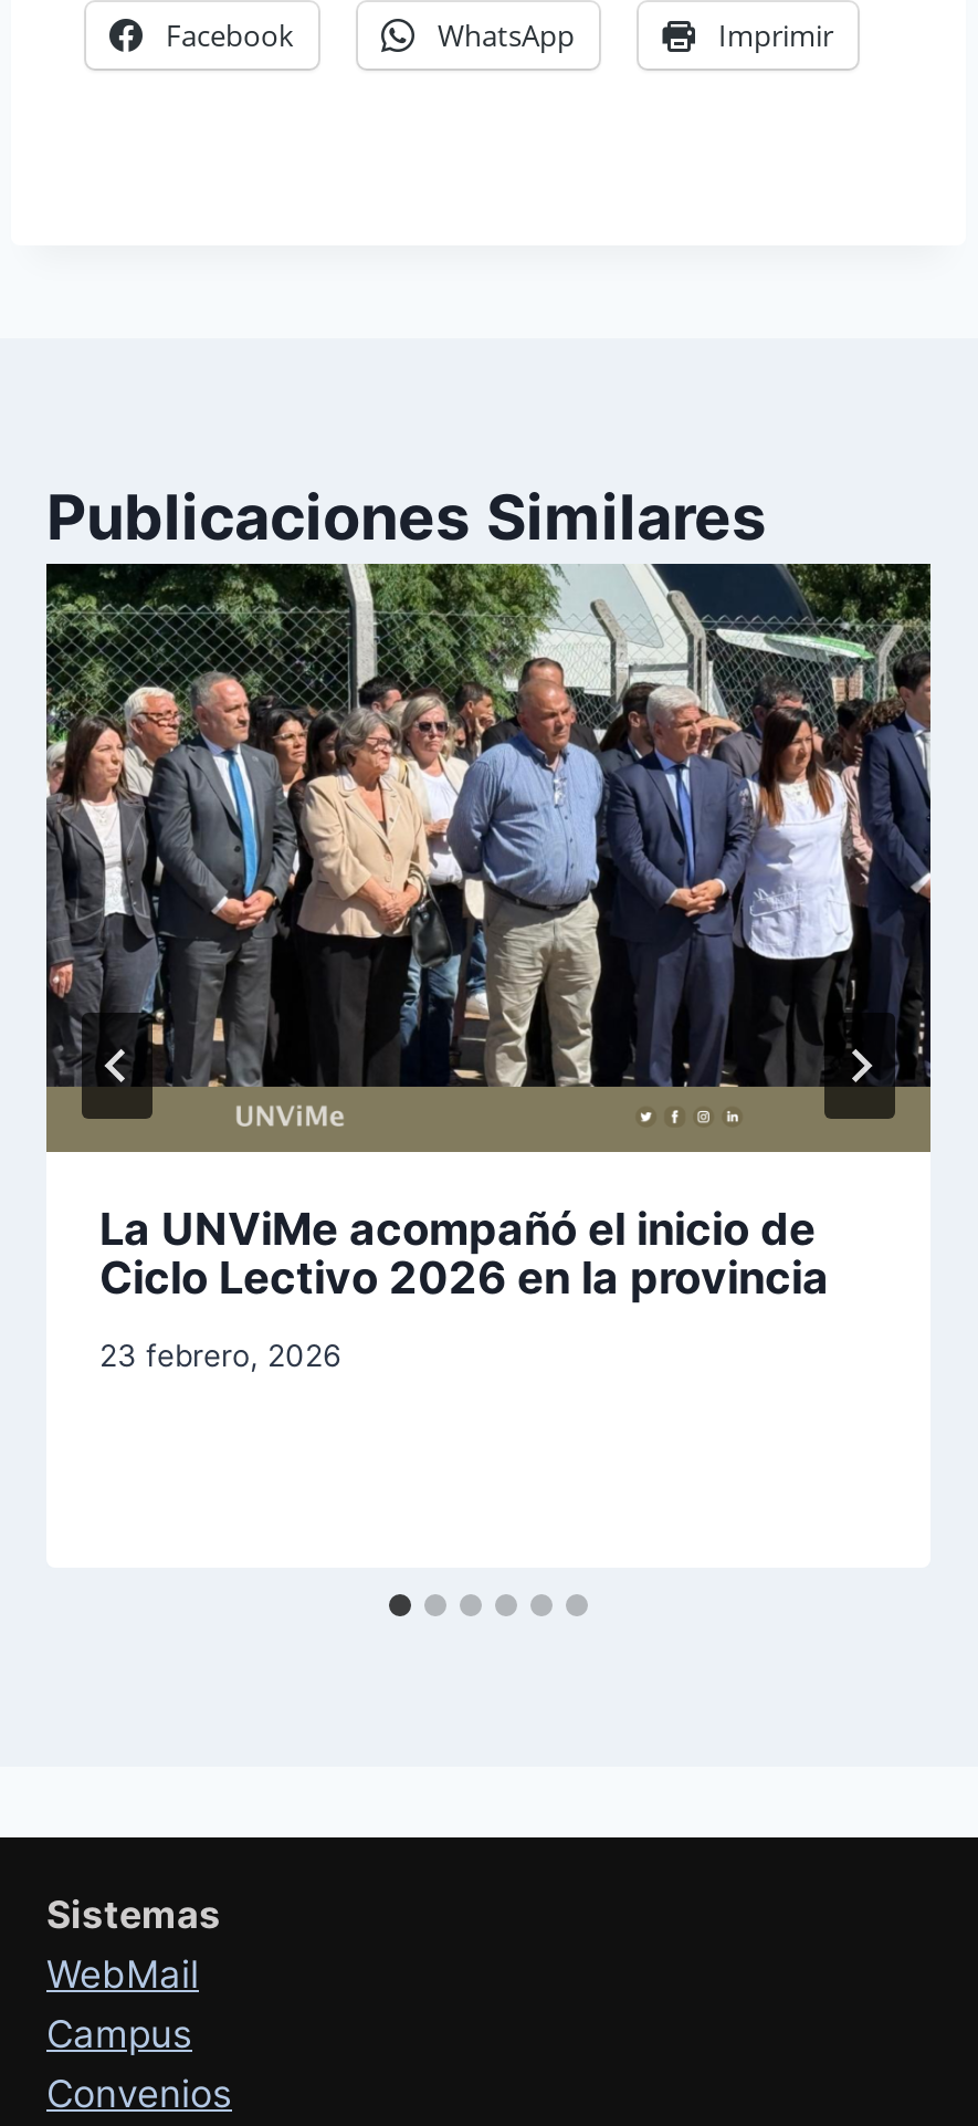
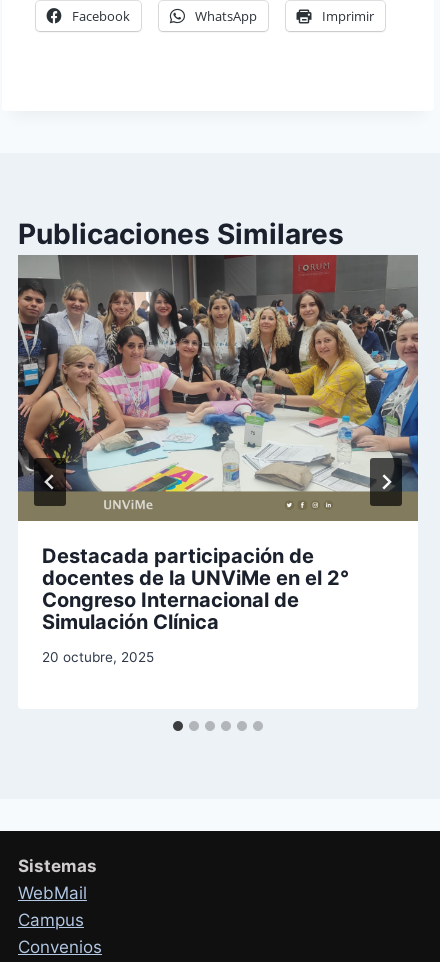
[44,562,933,1088] [image] -> [17,254,419,492] [image]
[99,1204,829,1305] La UNViMe acompañó el inicio de | Ciclo Lectivo 2026 en la provincia -> [42,544,349,634] Destacada participación de | docentes de la UNViMe en el 2° | Congreso Internacional de | Simulación Clínica
[99,1338,340,1373] 23 febrero, 2026 -> [42,649,154,665] 20 octubre, 2025

